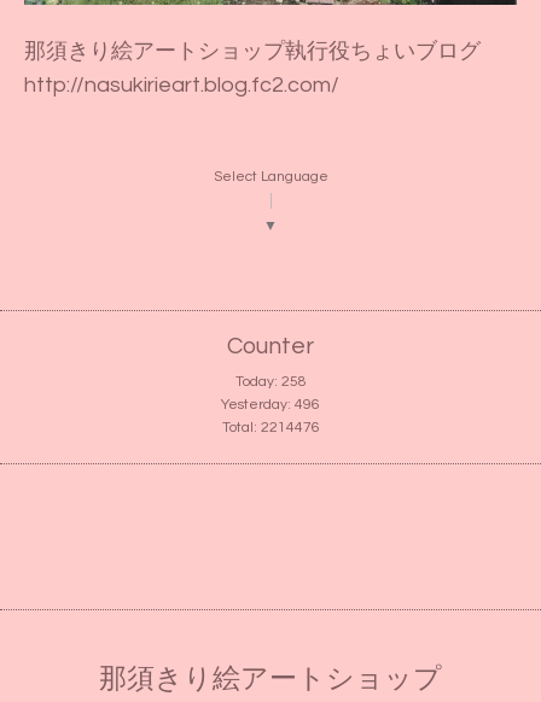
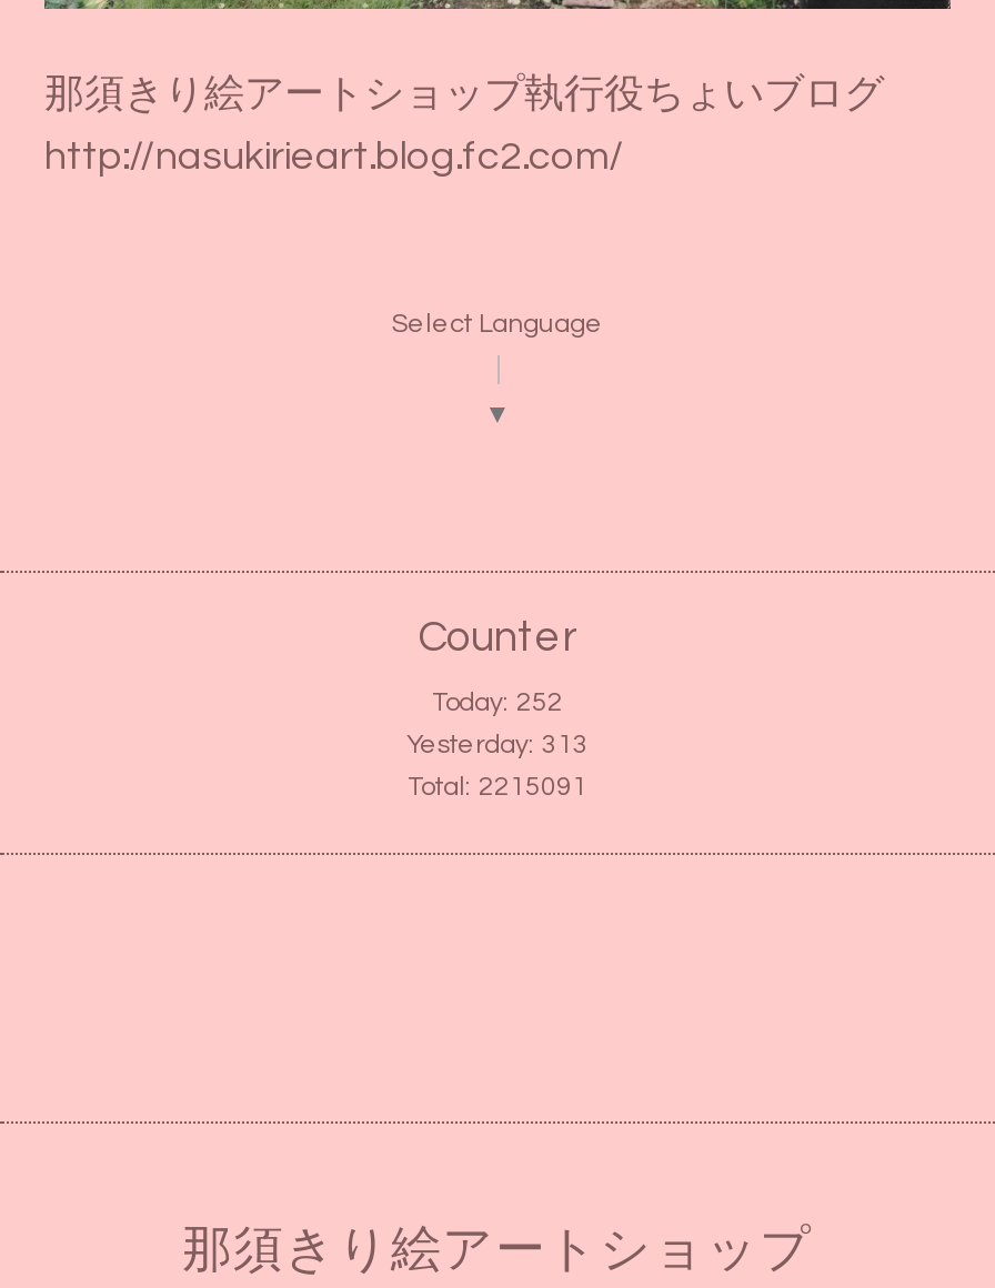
[235,373,306,389] Today: 258 -> [432,688,563,716] Today: 252
[221,396,320,412] Yesterday: 496 -> [406,730,589,759] Yesterday: 313
[222,419,319,435] Total: 2214476 -> [408,772,587,801] Total: 2215091

